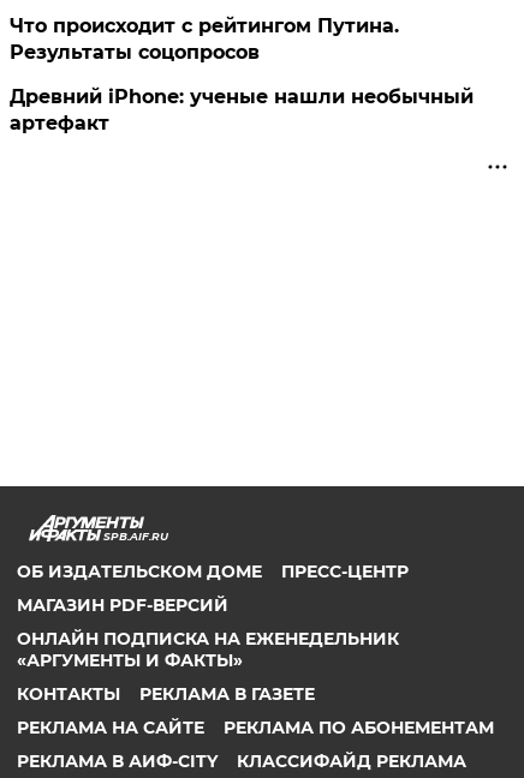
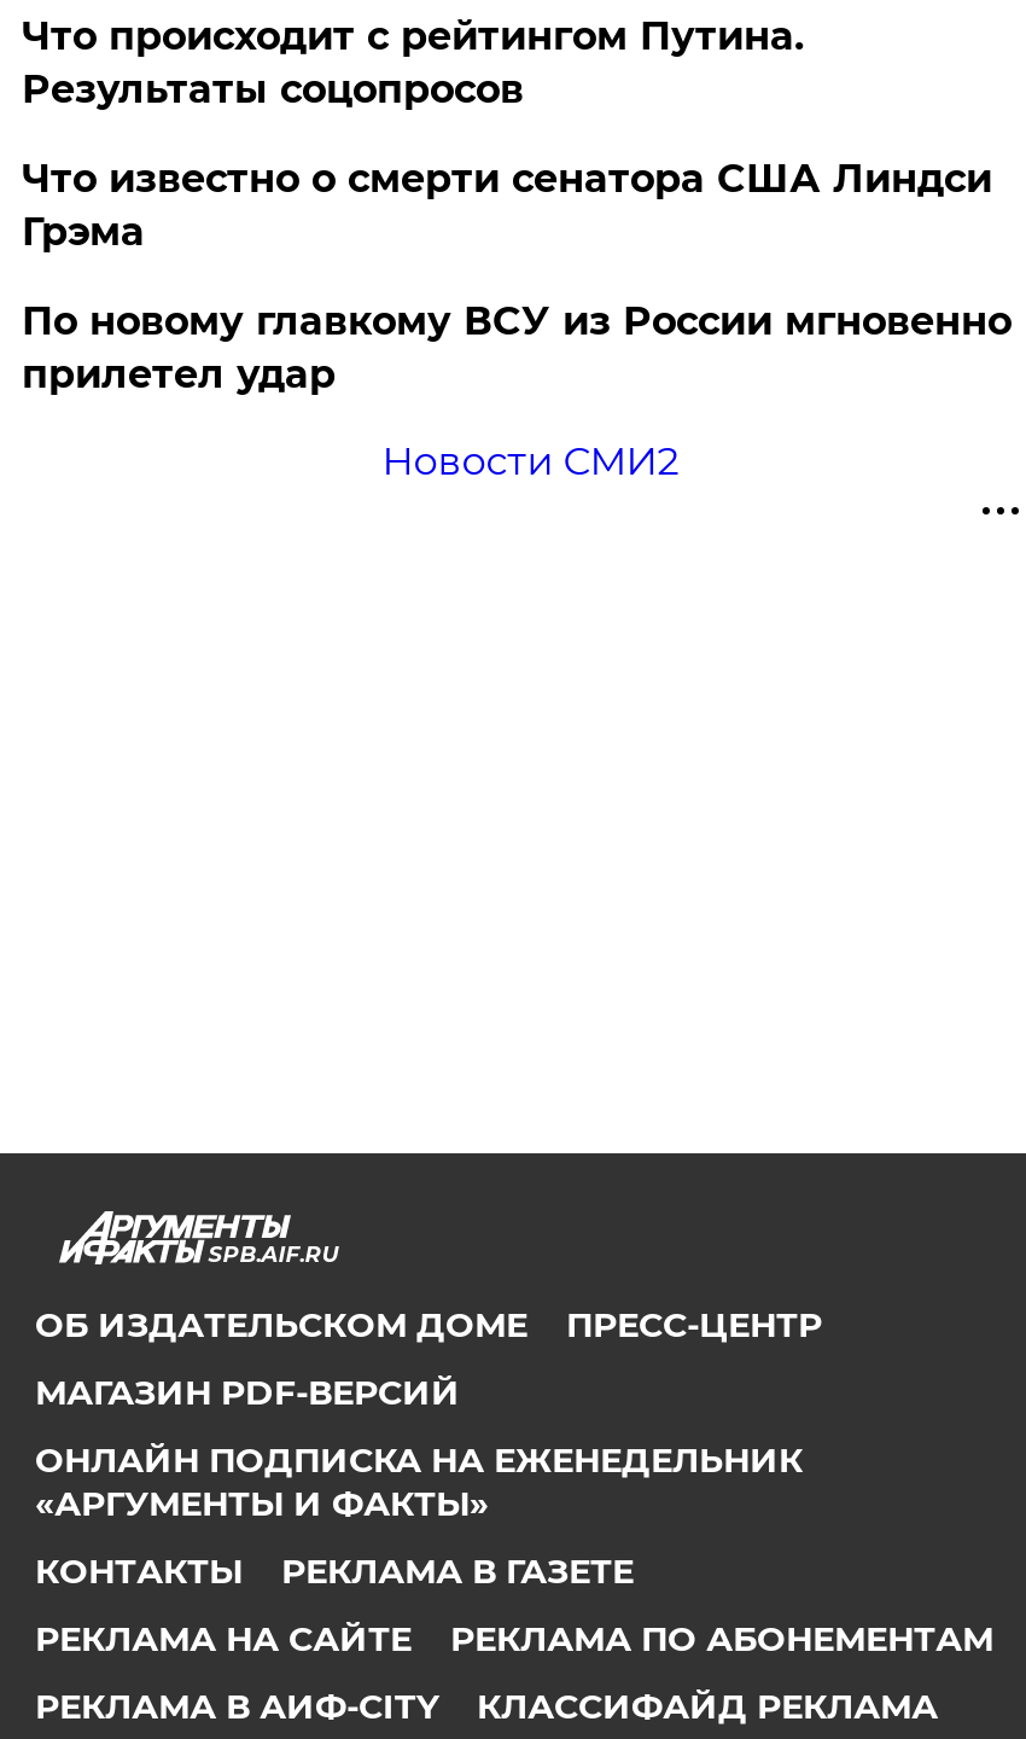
[10,85,474,134] Древний iPhone: ученые нашли необычный | артефакт -> [21,156,1011,484] Что известно о смерти сенатора США Линдси | Грэма | По новому главкому ВСУ из России мгновенно | прилетел удар | Новости СМИ2

